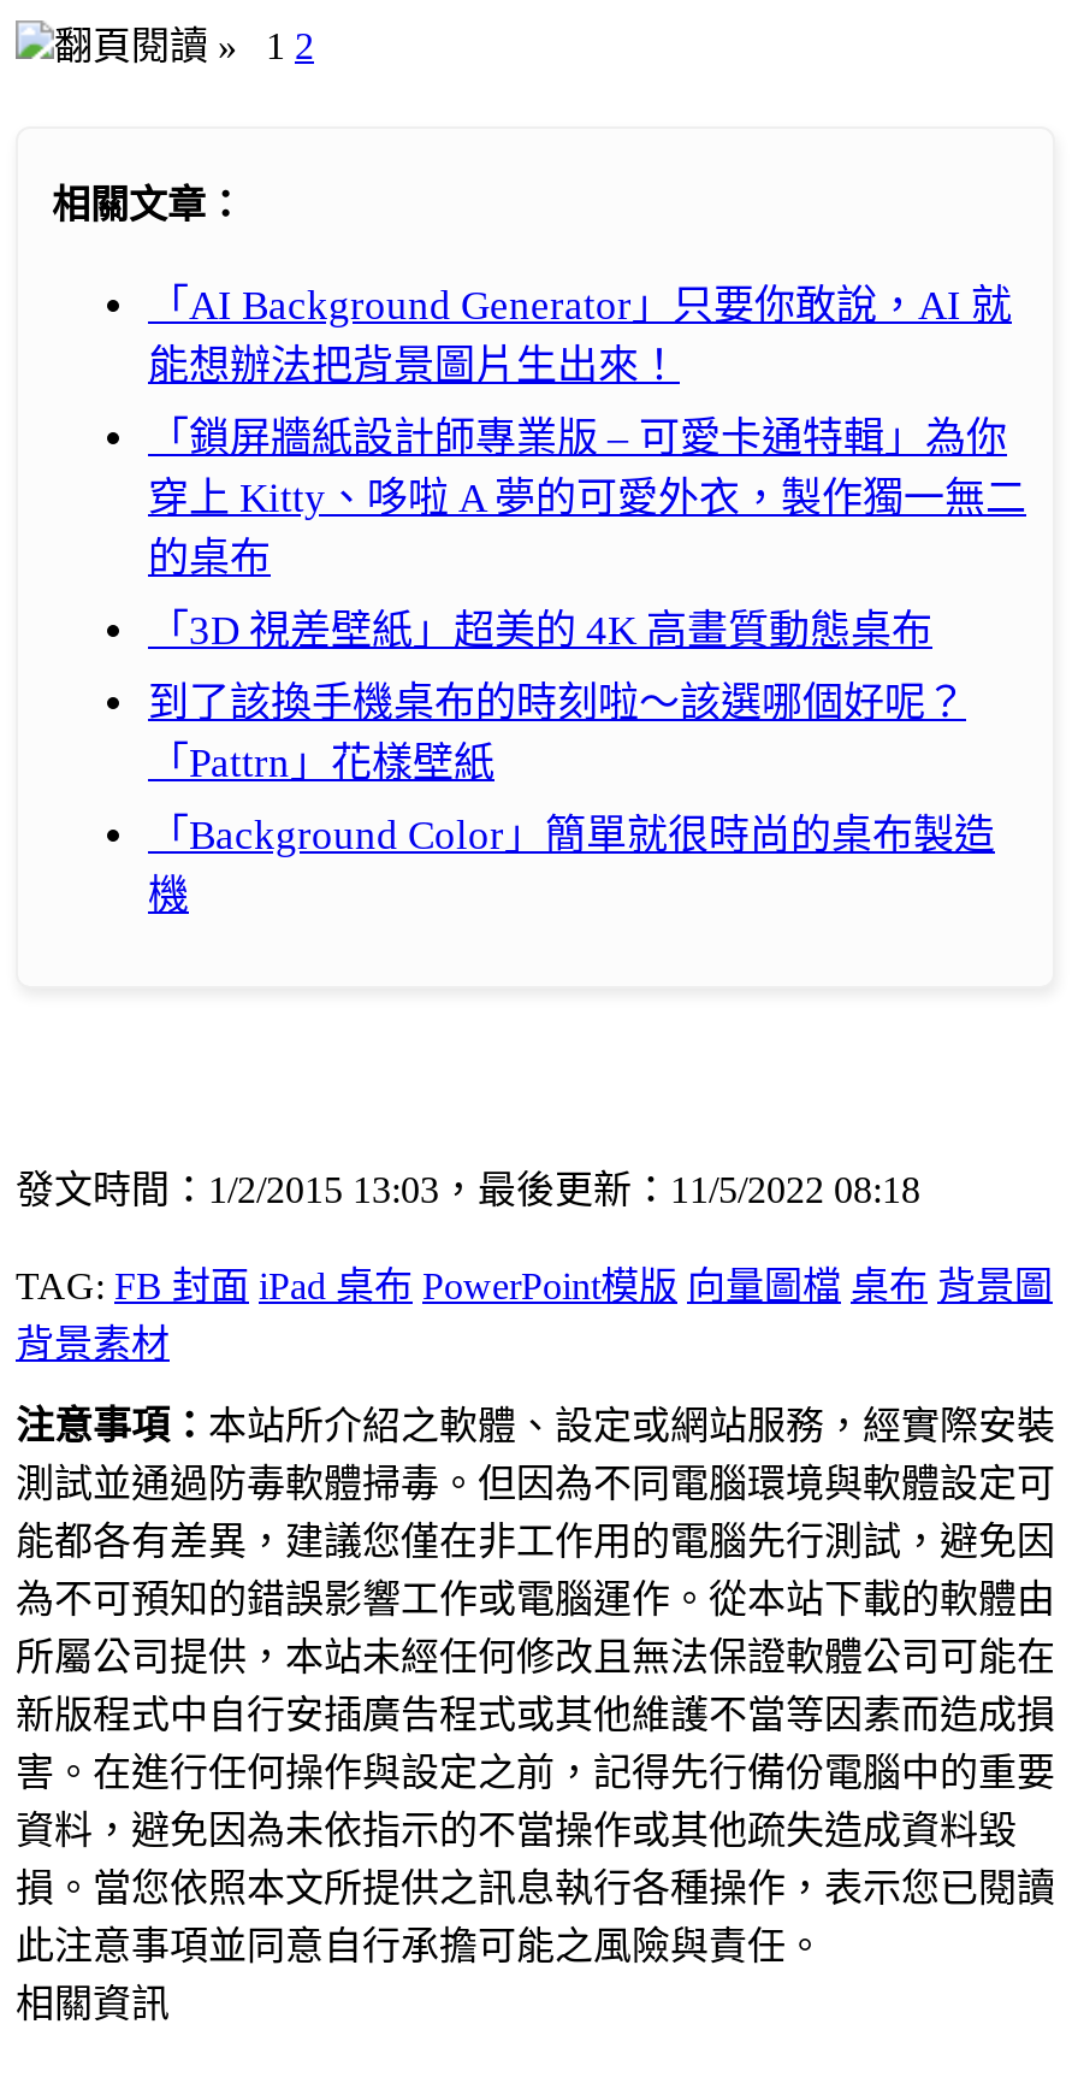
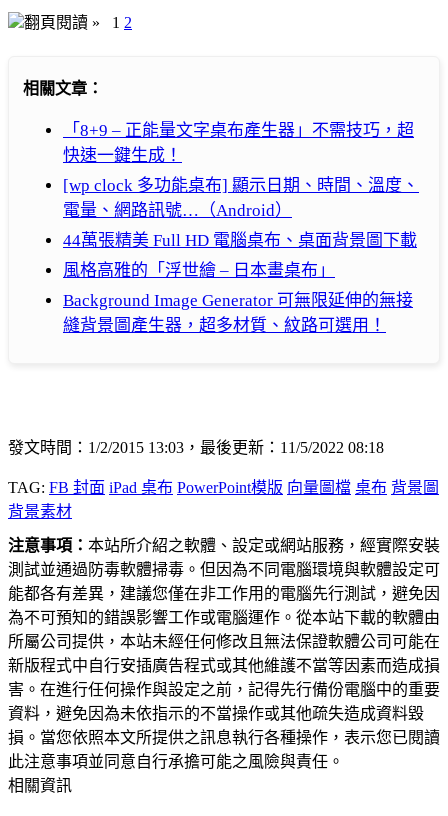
[148,283,1012,389] 「AI Background Generator」只要你敢說，AI 就 | 能想辦法把背景圖片生出來！ -> [63,121,414,165] 「8+9 – 正能量文字桌布產生器」不需技巧，超 | 快速一鍵生成！
[148,416,1026,582] 「鎖屏牆紙設計師專業版 – 可愛卡通特輯」為你 | 穿上 Kitty、哆啦 A 夢的可愛外衣，製作獨一無二 | 的桌布 -> [63,176,419,220] [wp clock 多功能桌布] 顯示日期、時間、溫度、 | 電量、網路訊號…（Android）
[148,608,932,654] 「3D 視差壁紙」超美的 4K 高畫質動態桌布 -> [63,231,417,250] 44萬張精美 Full HD 電腦桌布、桌面背景圖下載
[148,681,966,786] 到了該換手機桌布的時刻啦～該選哪個好呢？ | 「Pattrn」花樣壁紙 -> [63,261,335,280] 風格高雅的「浮世繪 – 日本畫桌布」
[148,813,995,919] 「Background Color」簡單就很時尚的桌布製造 | 機 -> [63,291,413,335] Background Image Generator 可無限延伸的無接 | 縫背景圖產生器，超多材質、紋路可選用！

